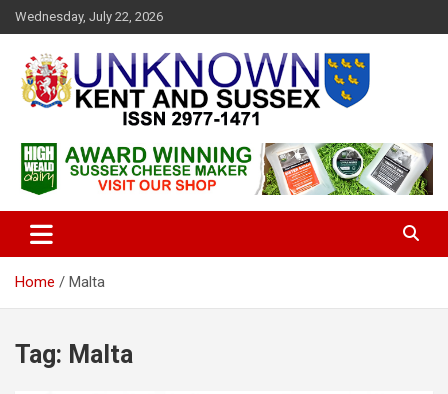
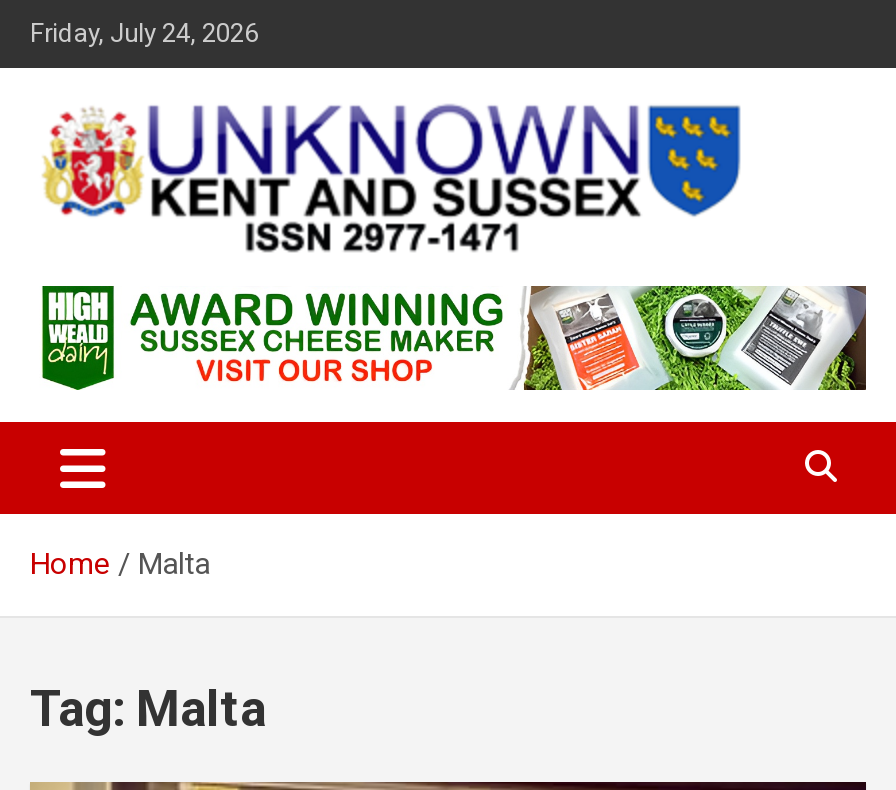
[15,9,163,24] Wednesday, July 22, 2026 -> [30,18,258,48] Friday, July 24, 2026

